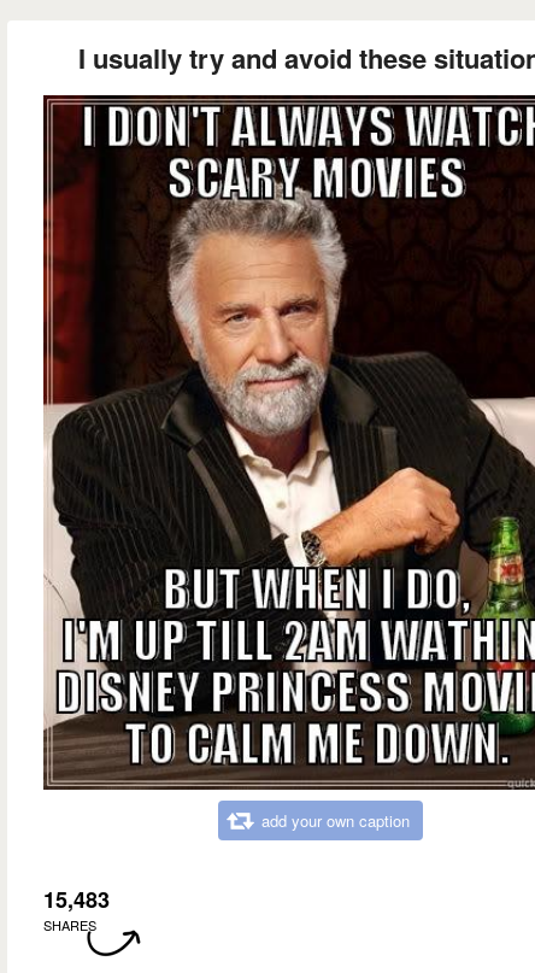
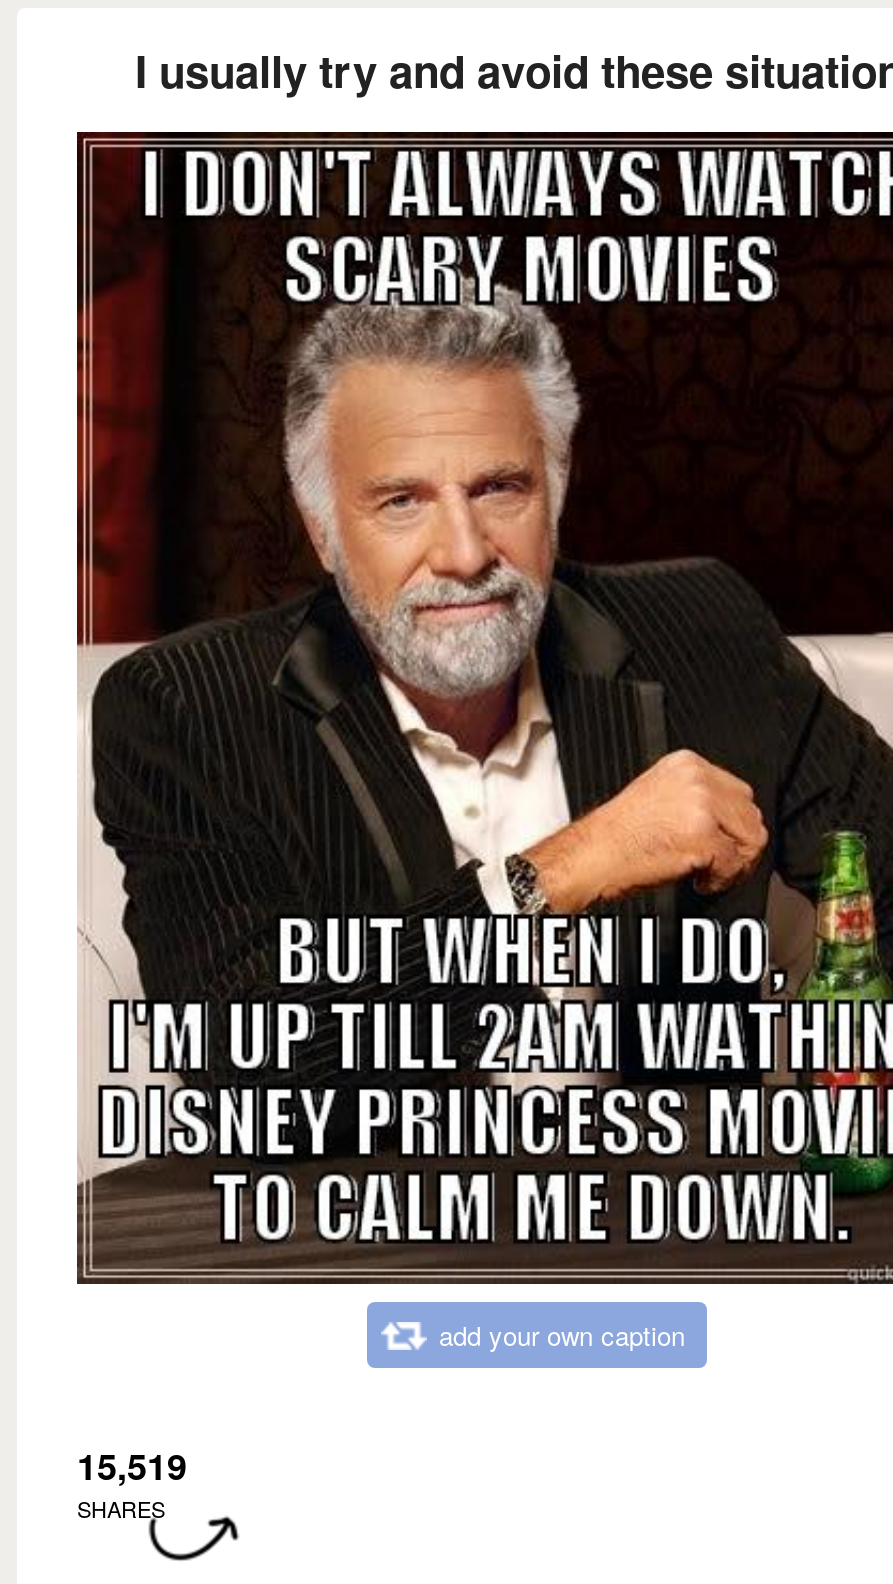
[43,884,110,916] 15,483 -> [77,1441,187,1493] 15,519

